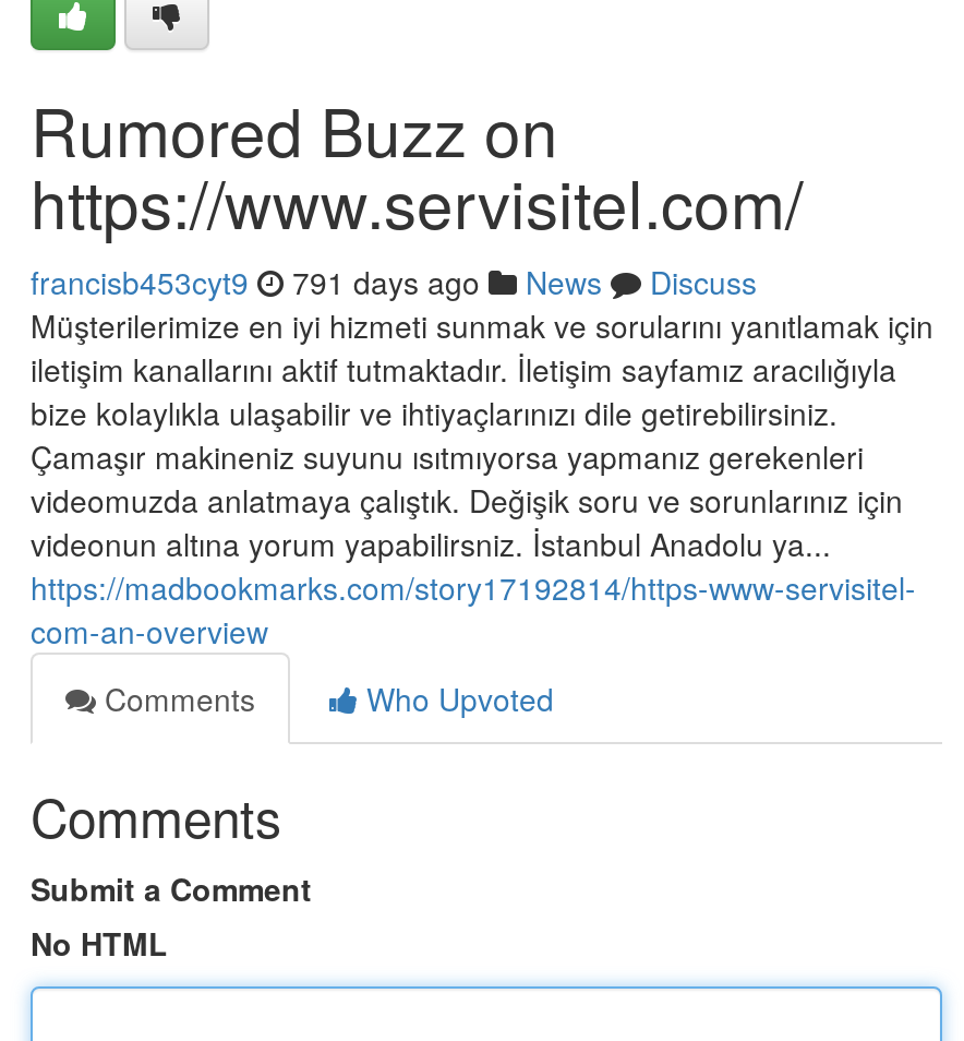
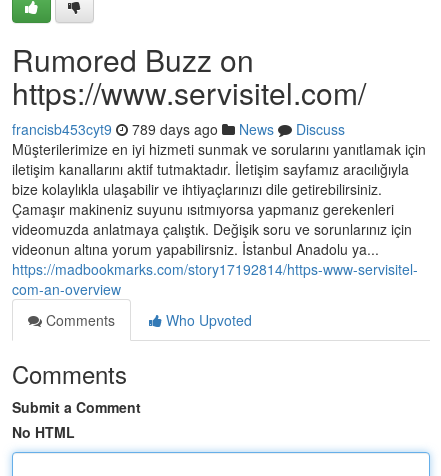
[31,260,757,303] francisb453cyt9 791 days ago News Discuss -> [12,119,345,139] francisb453cyt9 789 days ago News Discuss

